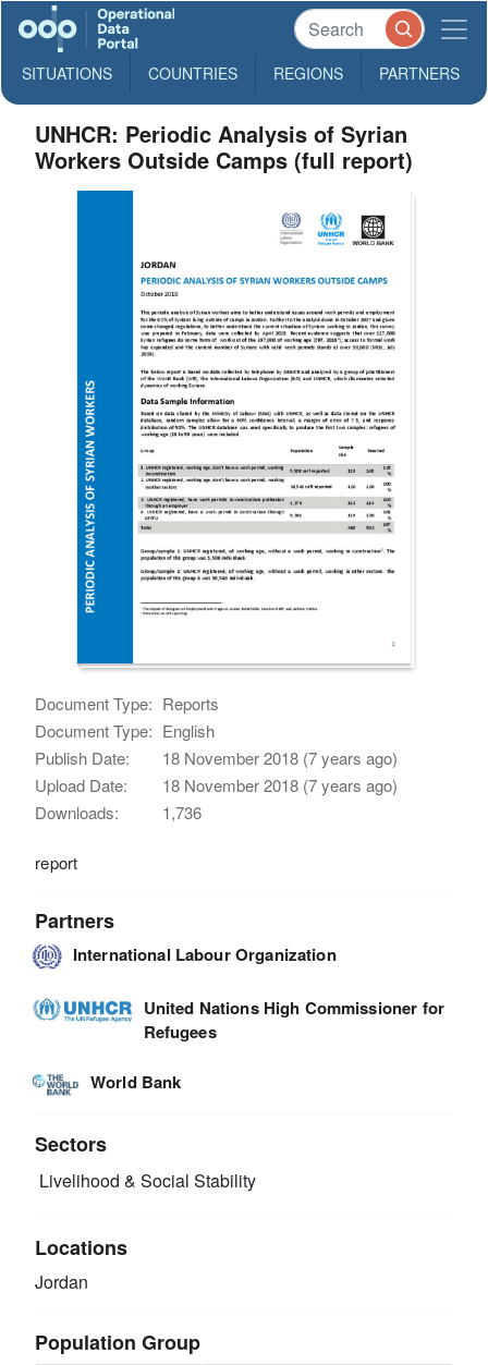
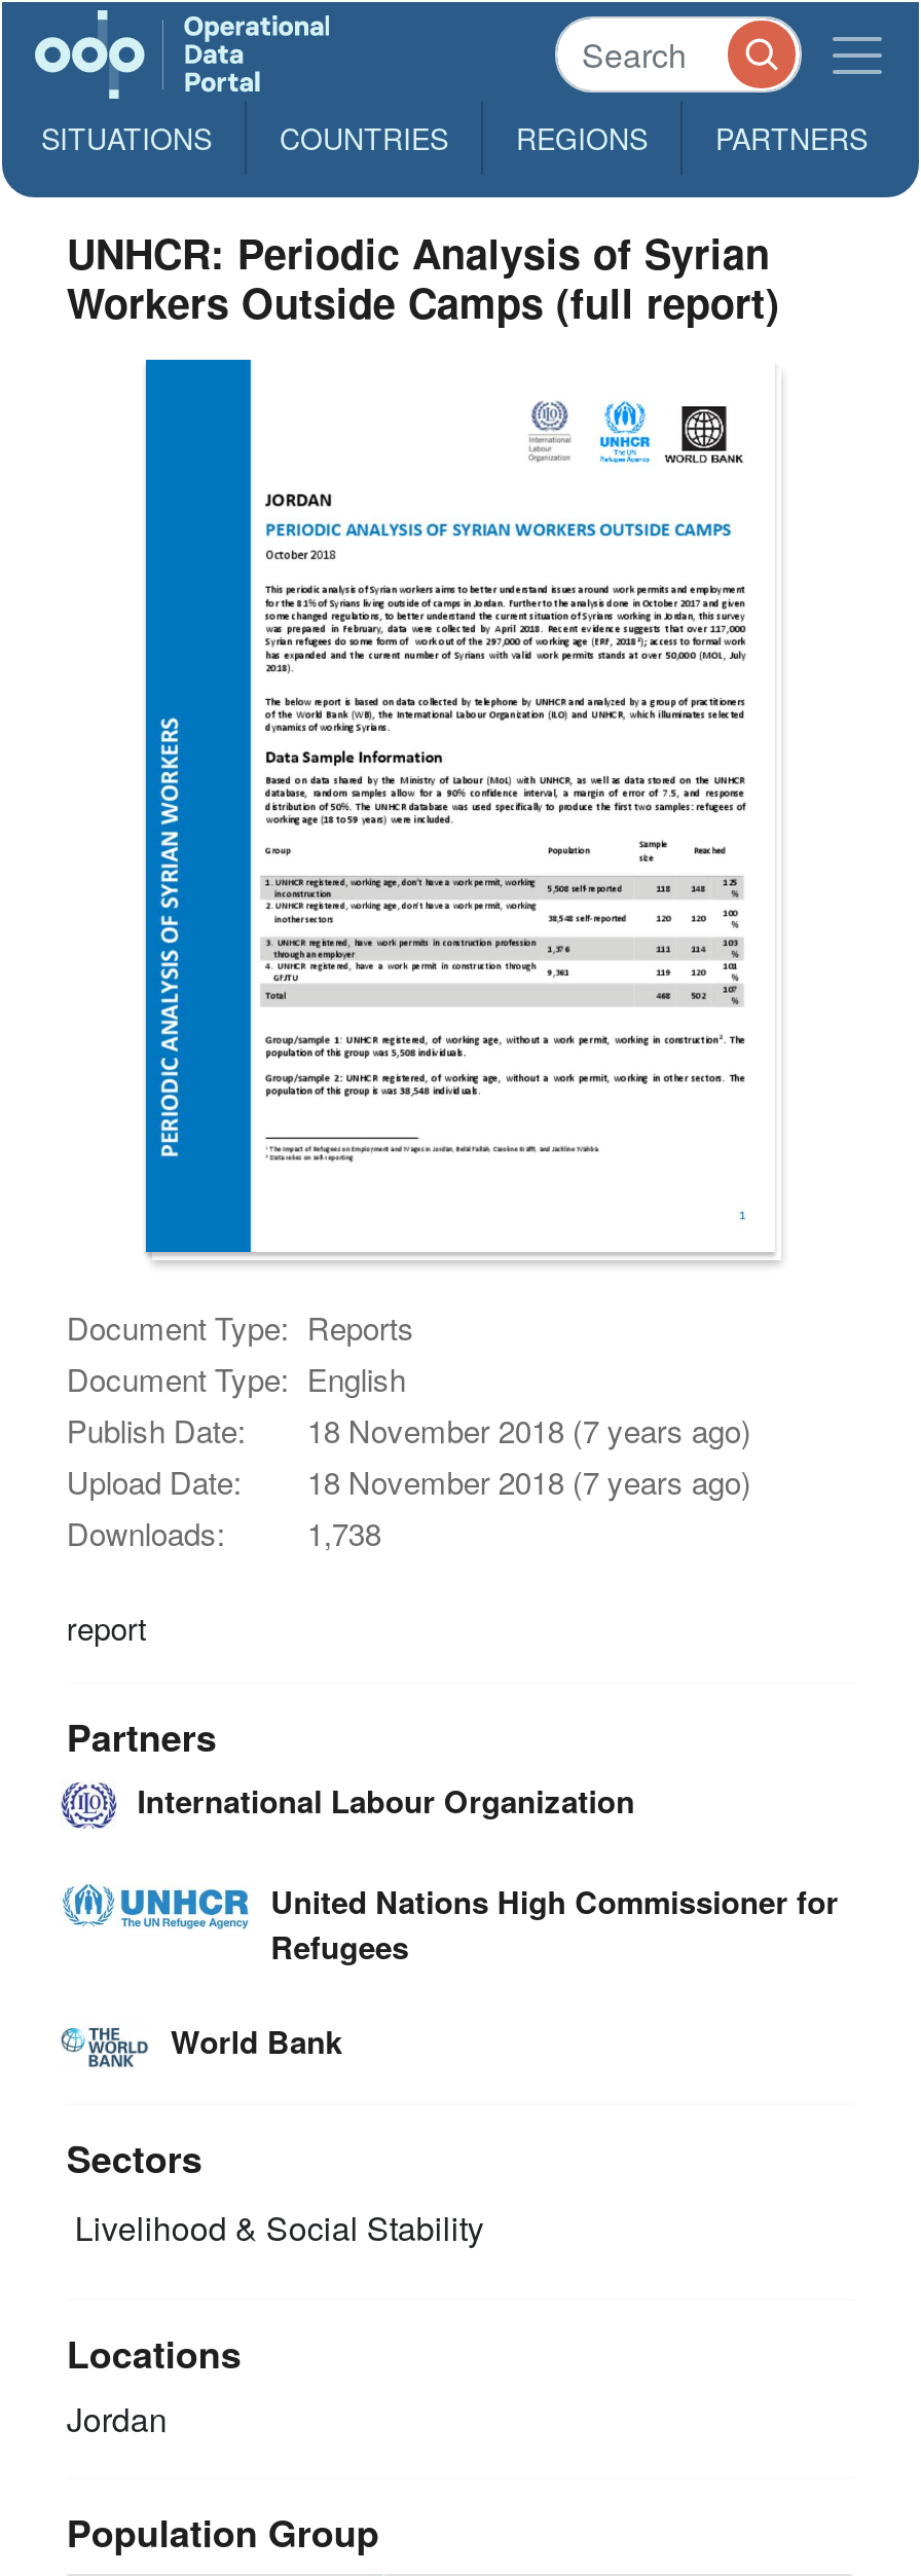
[35,801,202,823] Downloads: 1,736 -> [66,1511,381,1554] Downloads: 1,738

